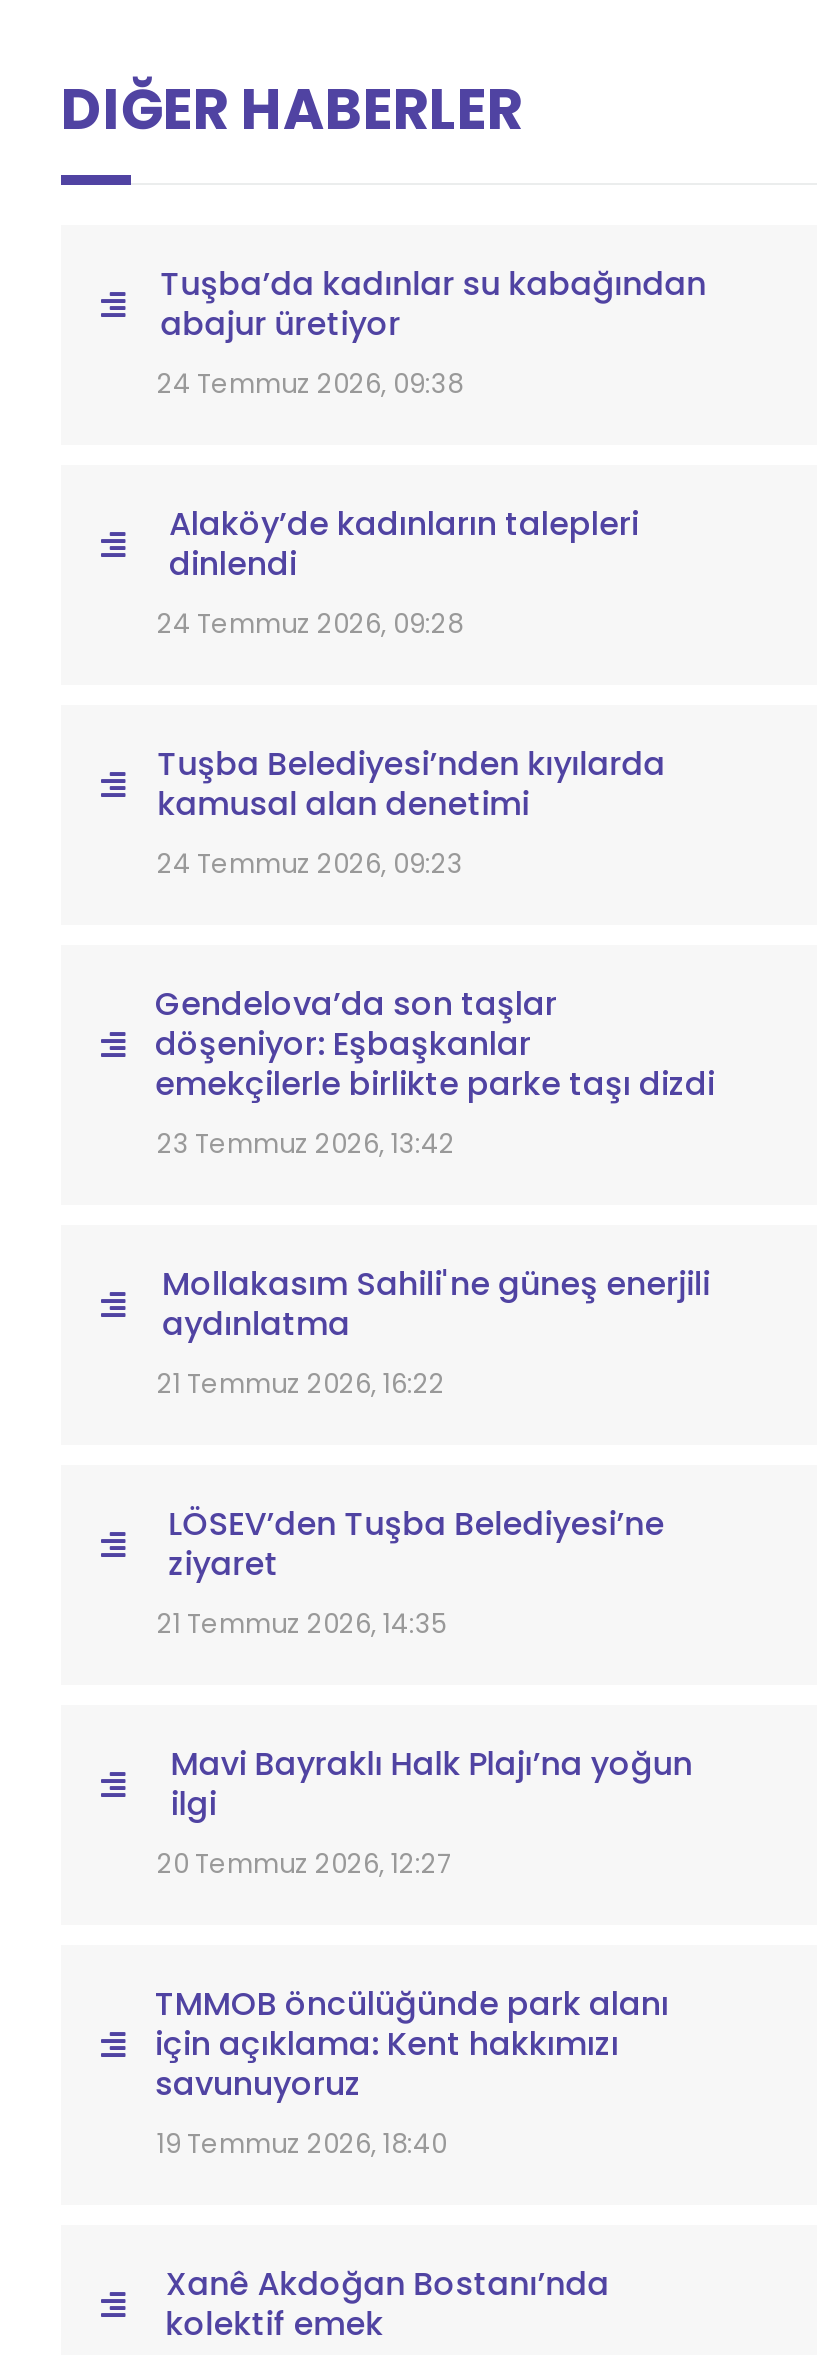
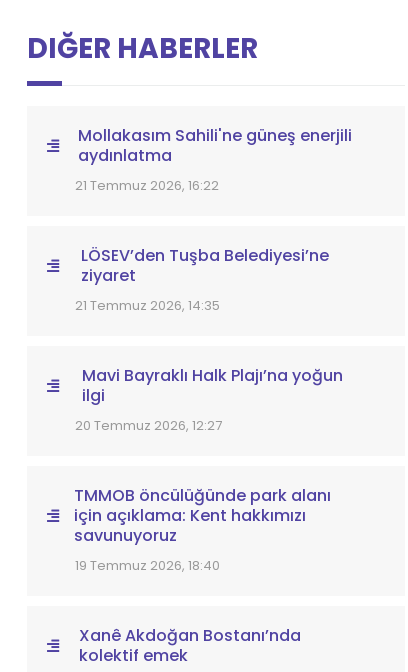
[155,260,715,1162] Tuşba’da kadınlar su kabağından | abajur üretiyor | 24 Temmuz 2026, 09:38 | Alaköy’de kadınların talepleri | dinlendi | 24 Temmuz 2026, 09:28 | Tuşba Belediyesi’nden kıyılarda | kamusal alan denetimi | 24 Temmuz 2026, 09:23 | Gendelova’da son taşlar | döşeniyor: Eşbaşkanlar | emekçilerle birlikte parke taşı dizdi | 23 Temmuz 2026, 13:42 -> none

